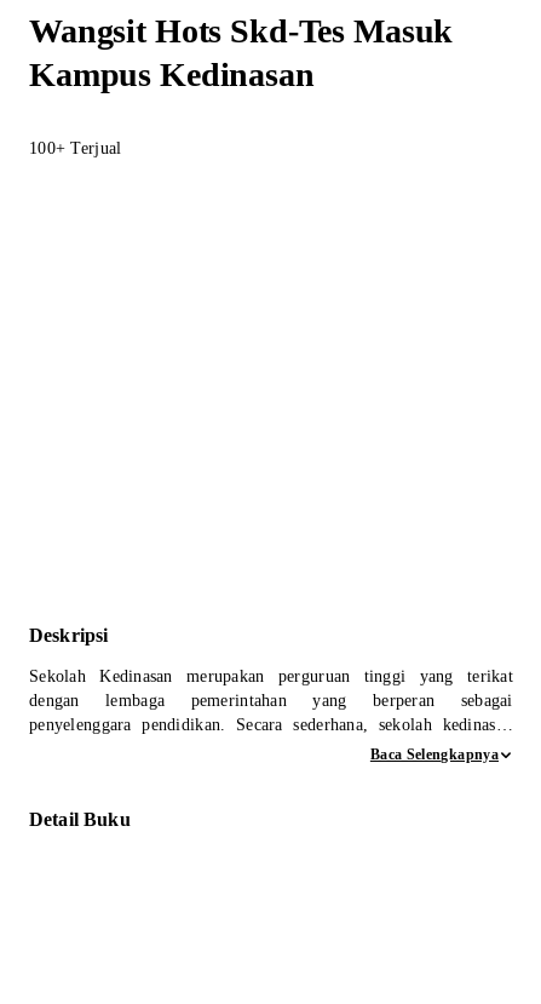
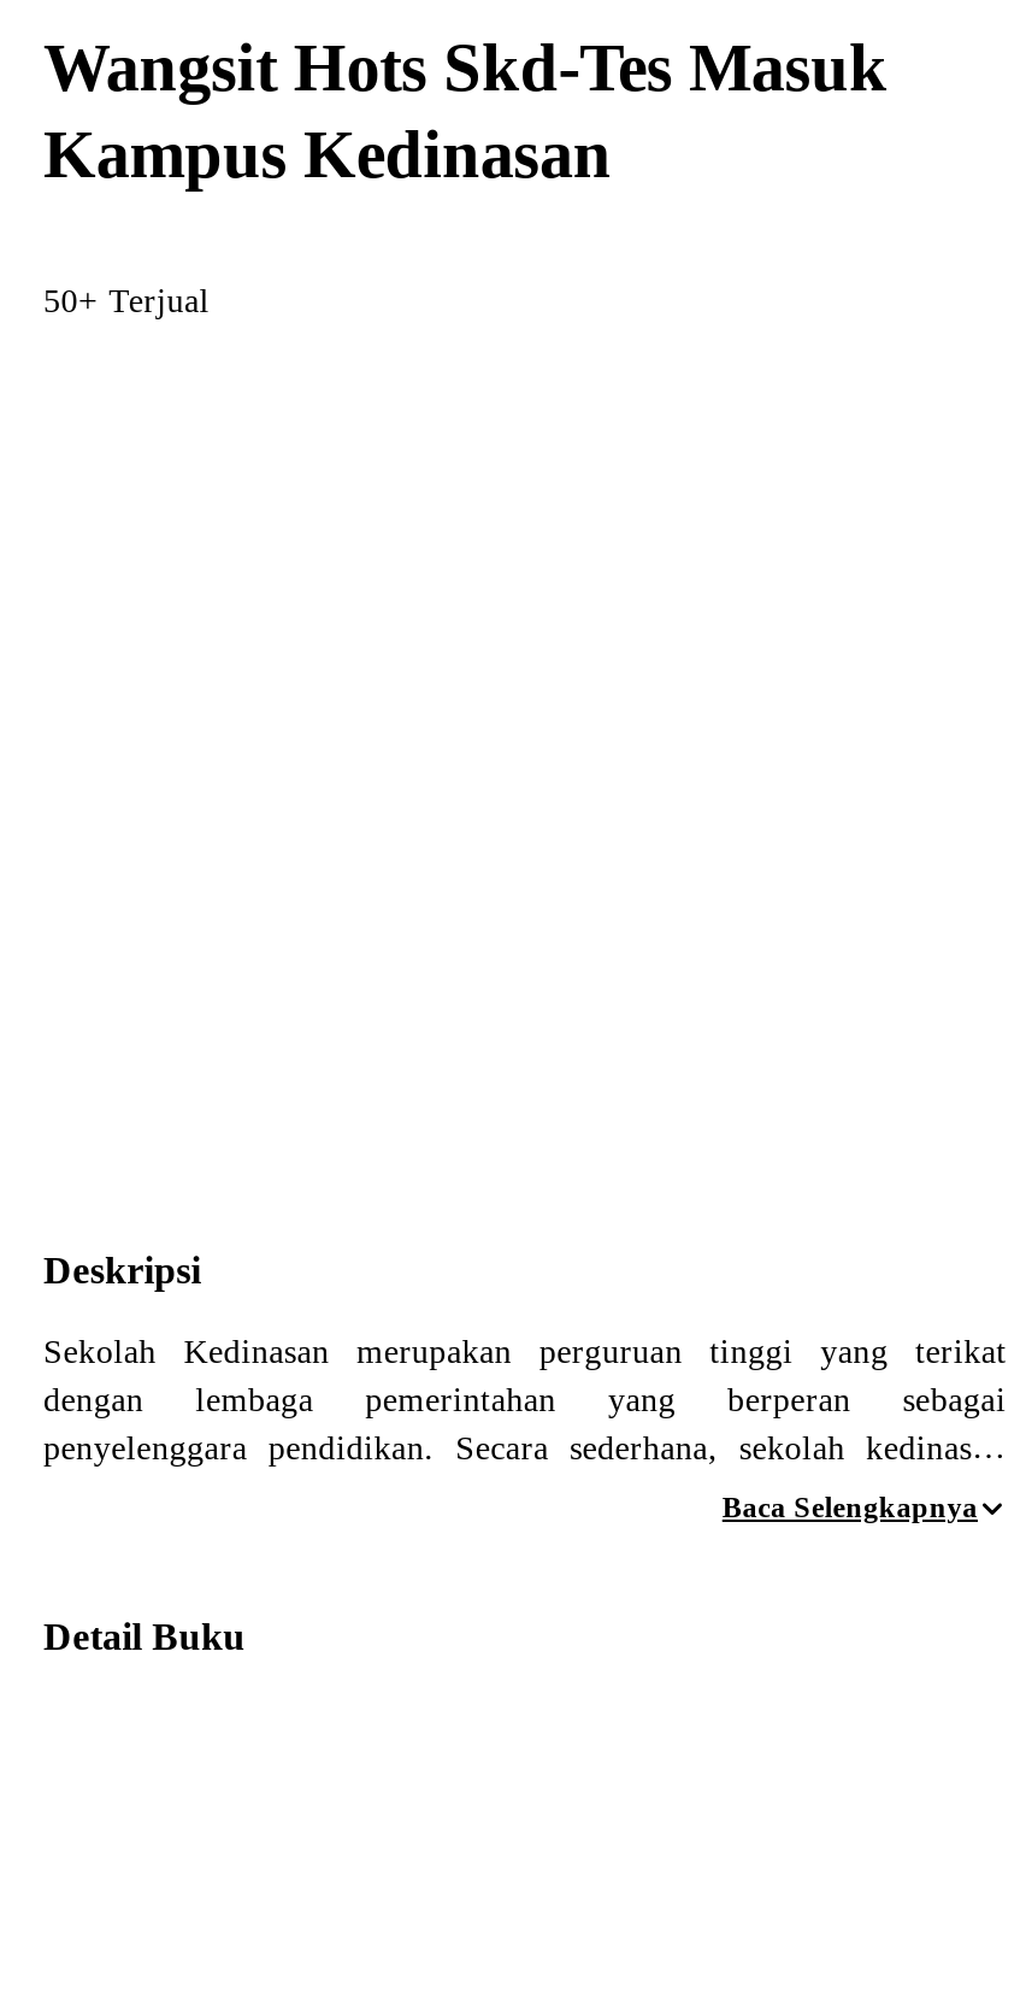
[29,139,122,157] 100+ Terjual -> [43,282,210,318] 50+ Terjual

